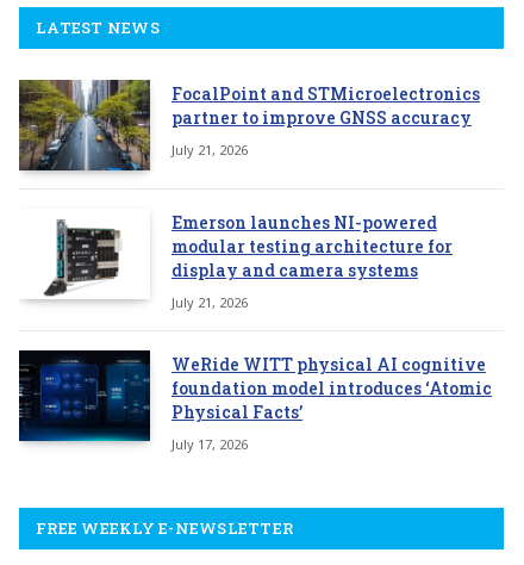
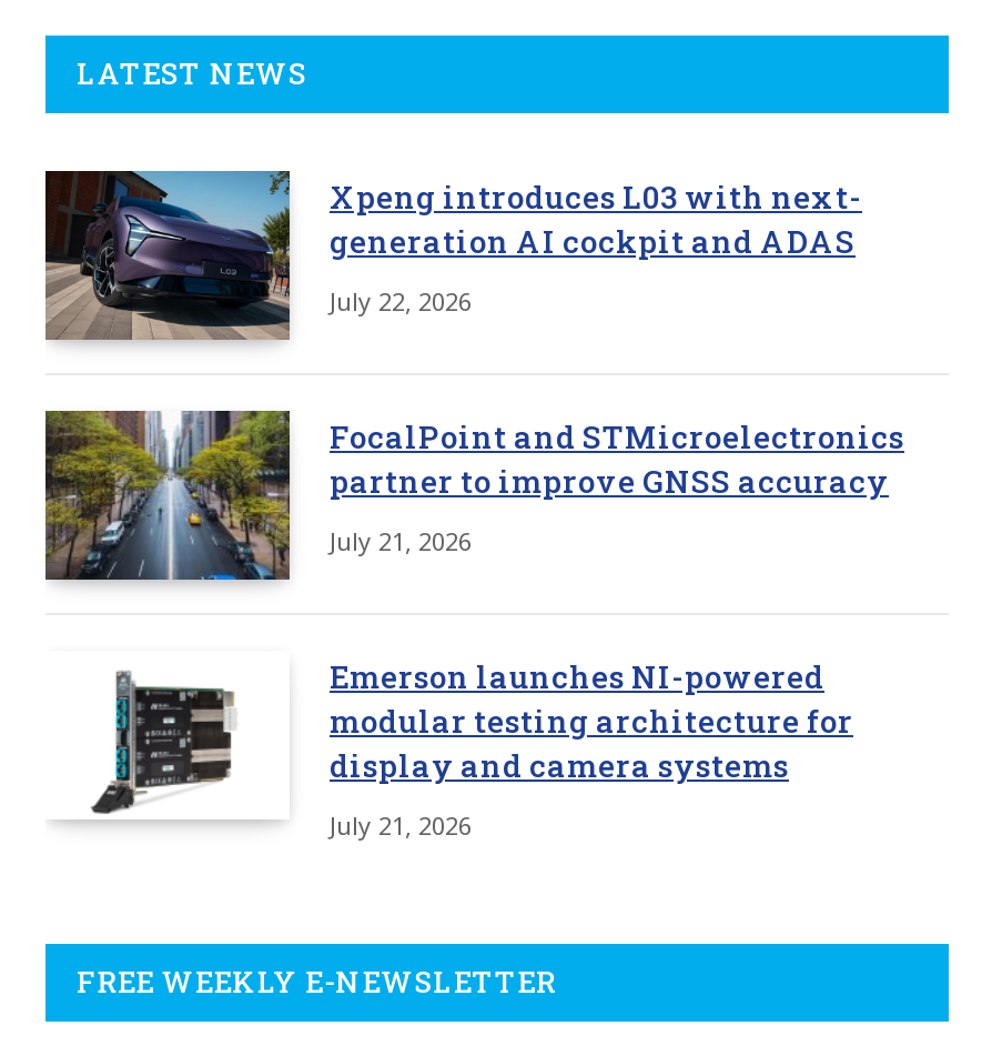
none -> [45,169,862,342] [image] | Xpeng introduces L03 with next- | generation AI cockpit and ADAS | July 22, 2026
moved [17,77,480,311] -> [41,406,904,842]: [image] | FocalPoint and STMicroelectronics | partner to improve GNSS accuracy | July 21, 2026 | Emerson launches NI-powered | modular testing architecture for | display and camera systems | July 21, 2026
[18,349,492,453] [image] | WeRide WITT physical AI cognitive | foundation model introduces ‘Atomic | Physical Facts’ | July 17, 2026 -> none

